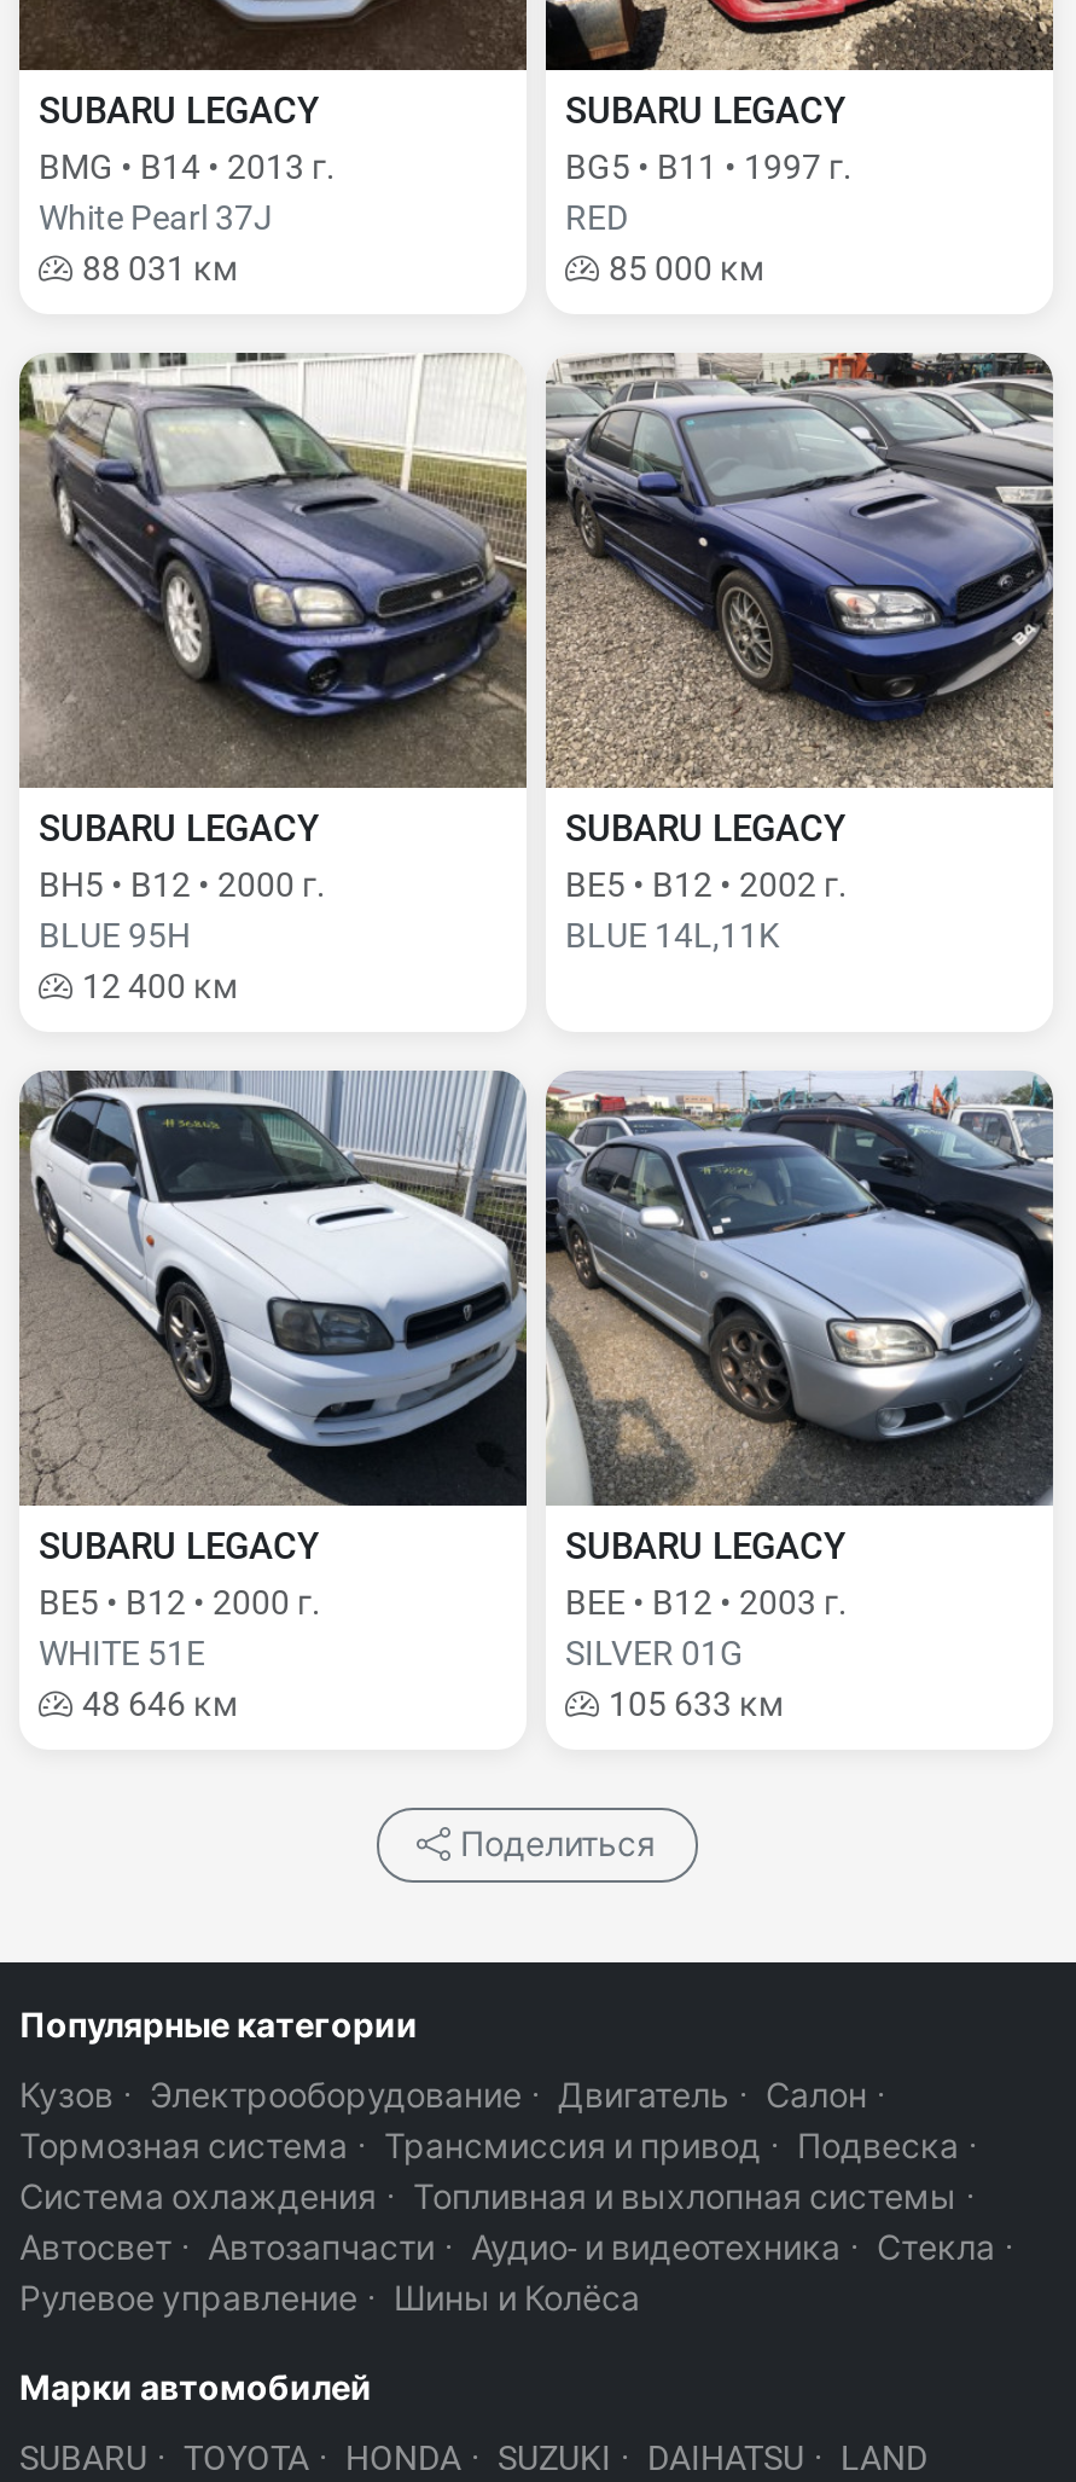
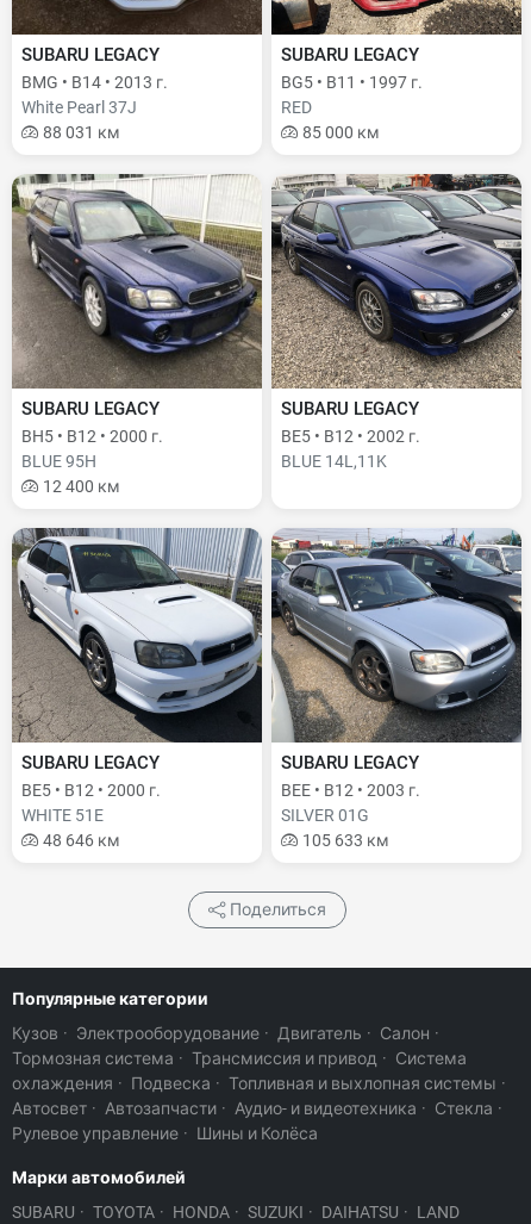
[19,2126,978,2216] Тормозная система · Трансмиссия и привод · Подвеска · | Система охлаждения · Топливная и выхлопная системы · -> [12,1049,506,1093] Тормозная система · Трансмиссия и привод · Система | охлаждения · Подвеска · Топливная и выхлопная системы ·

